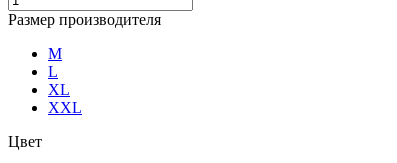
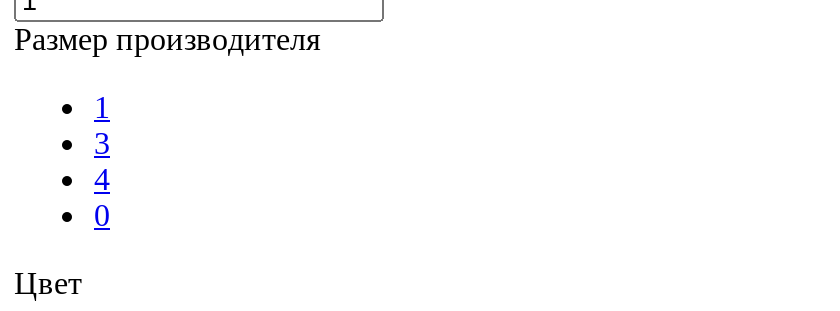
[48,45,82,116] M | L | XL | XXL -> [94,91,110,233] 1 | 3 | 4 | 0

